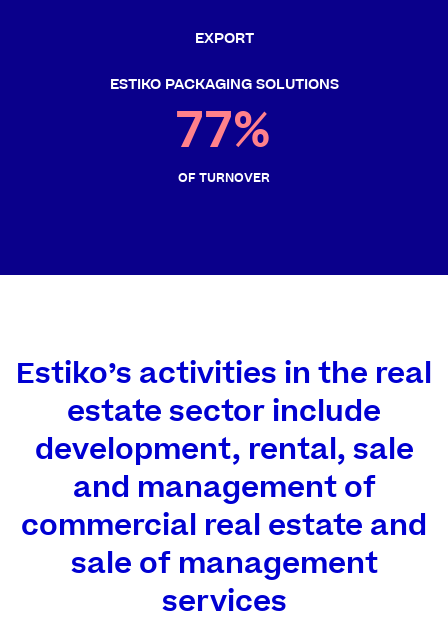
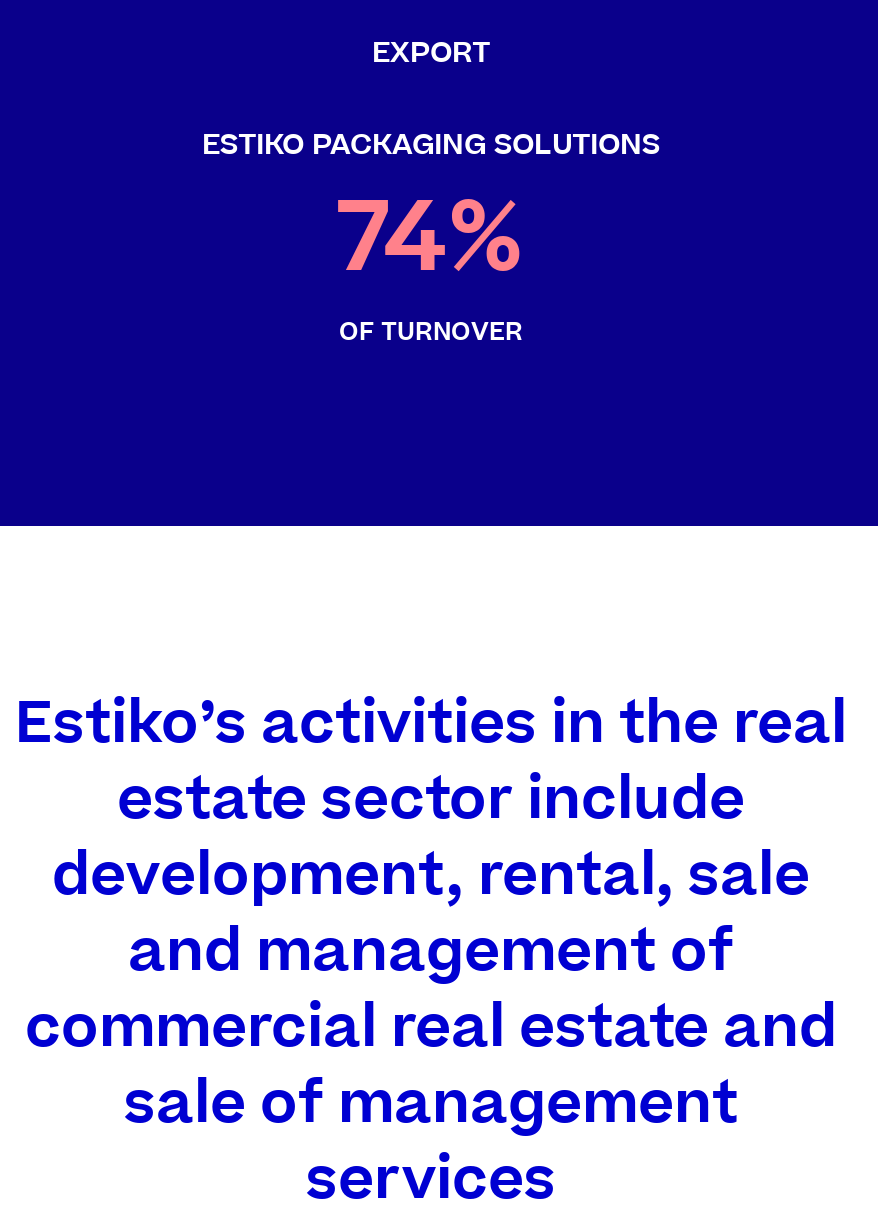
[176,96,272,167] 77% -> [336,168,526,310] 74%

